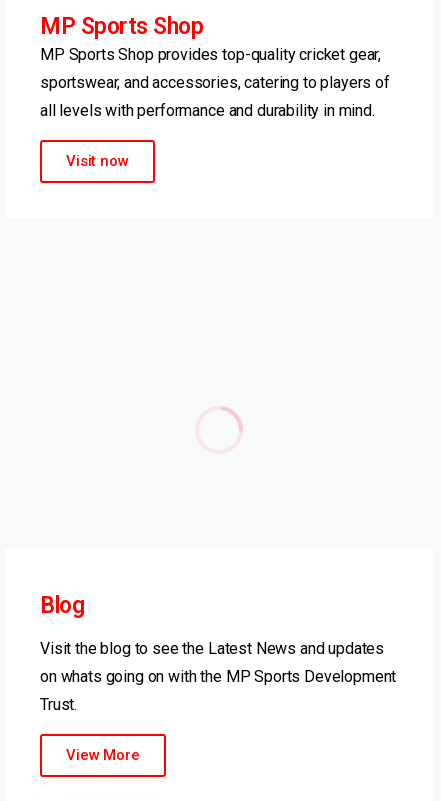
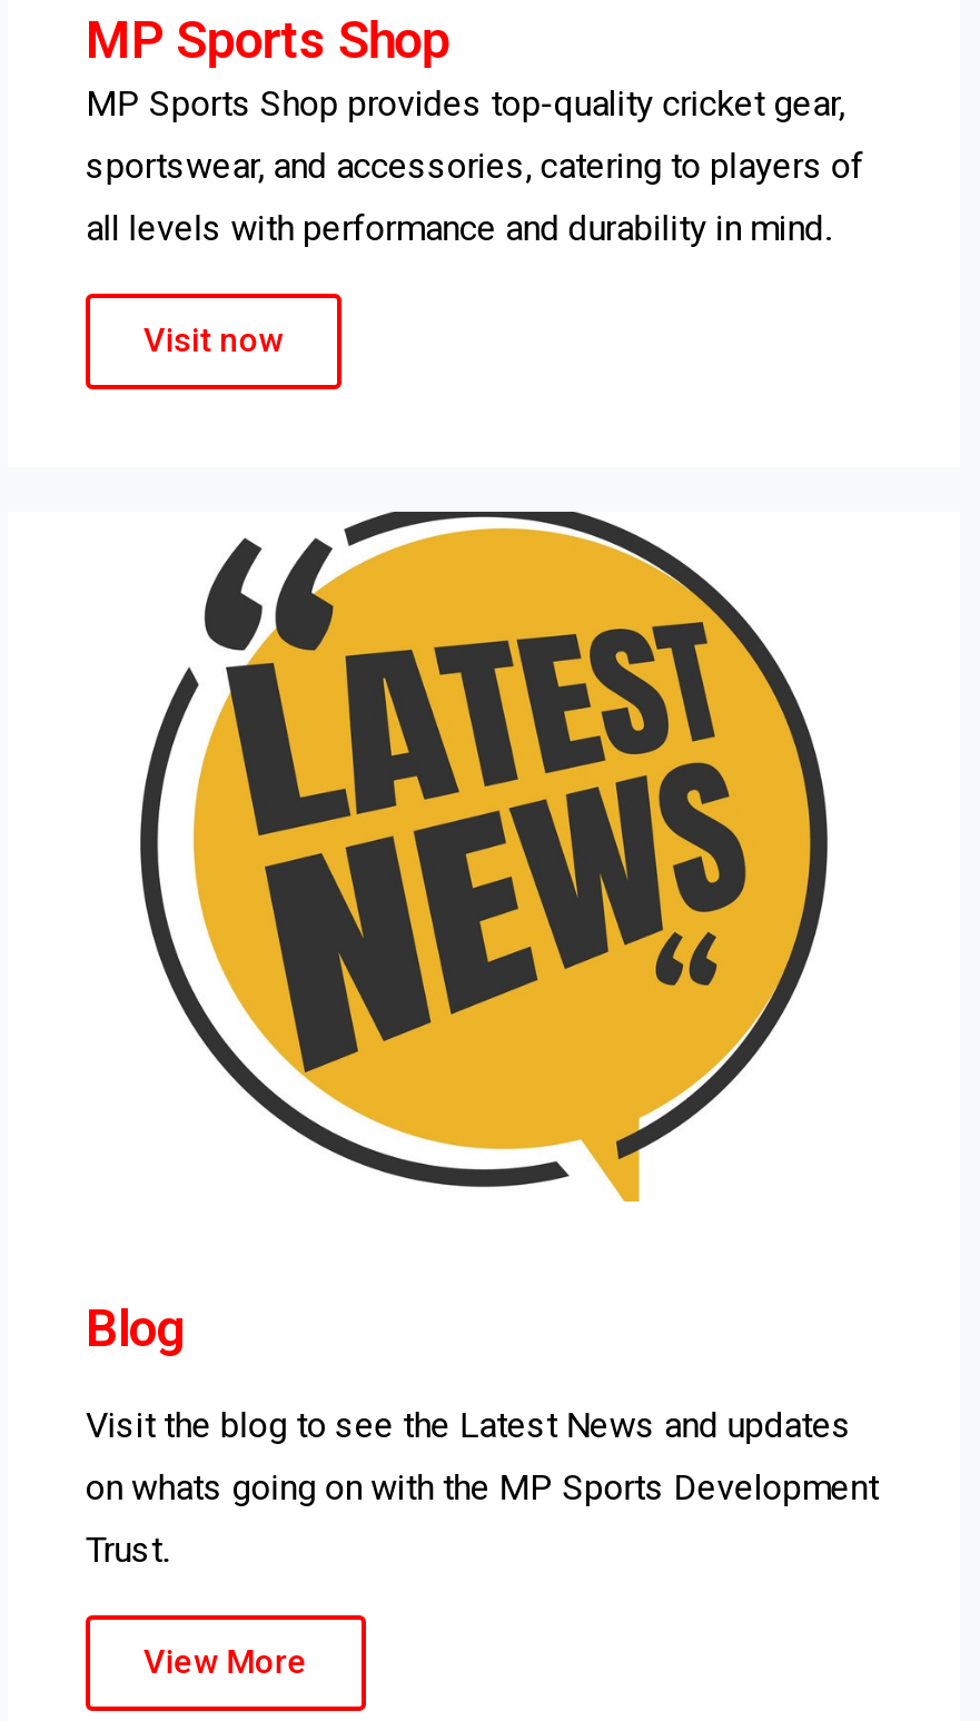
none -> [137,510,831,1204] [image]

